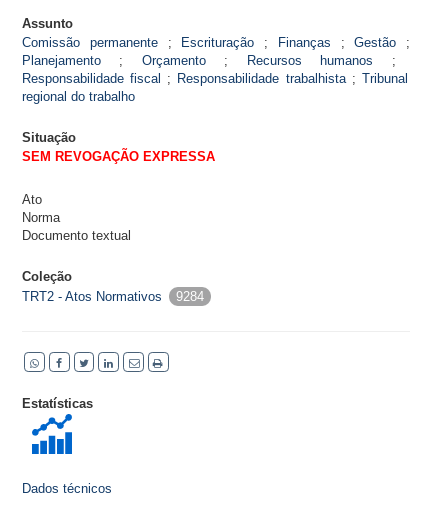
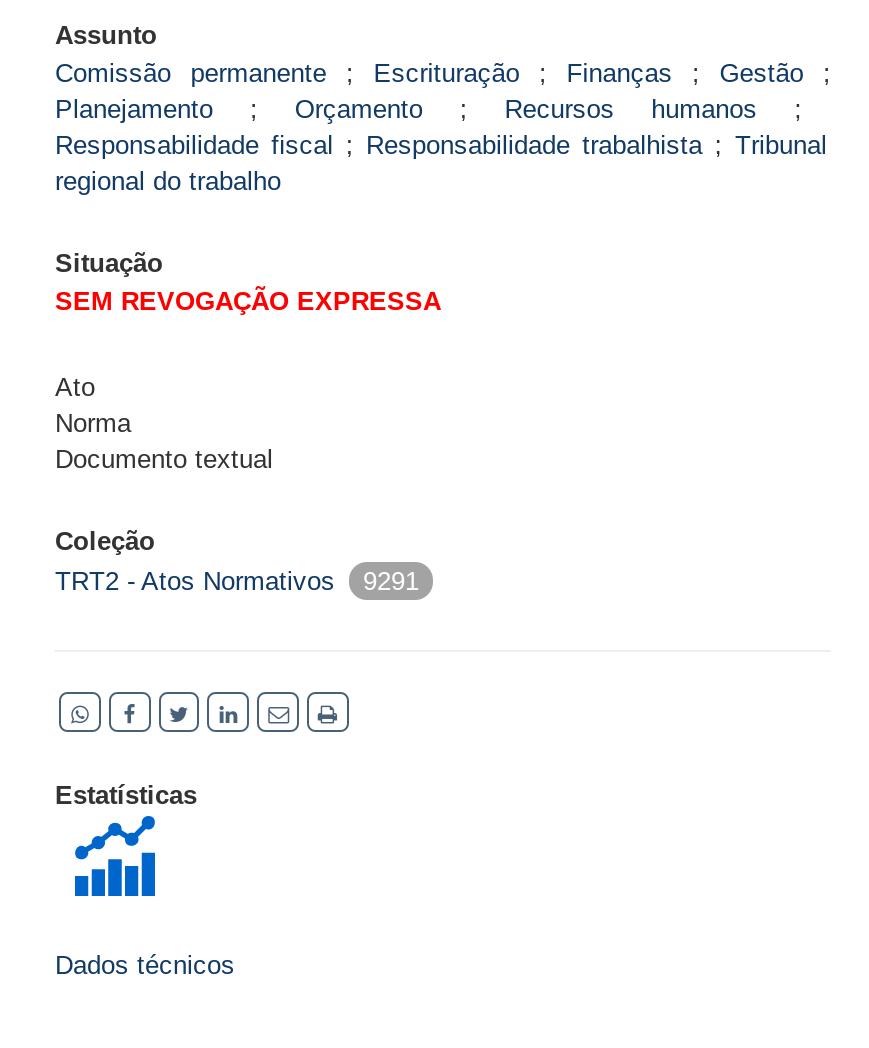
[22,289,204,304] TRT2 - Atos Normativos 9284 -> [55,565,419,595] TRT2 - Atos Normativos 9291

